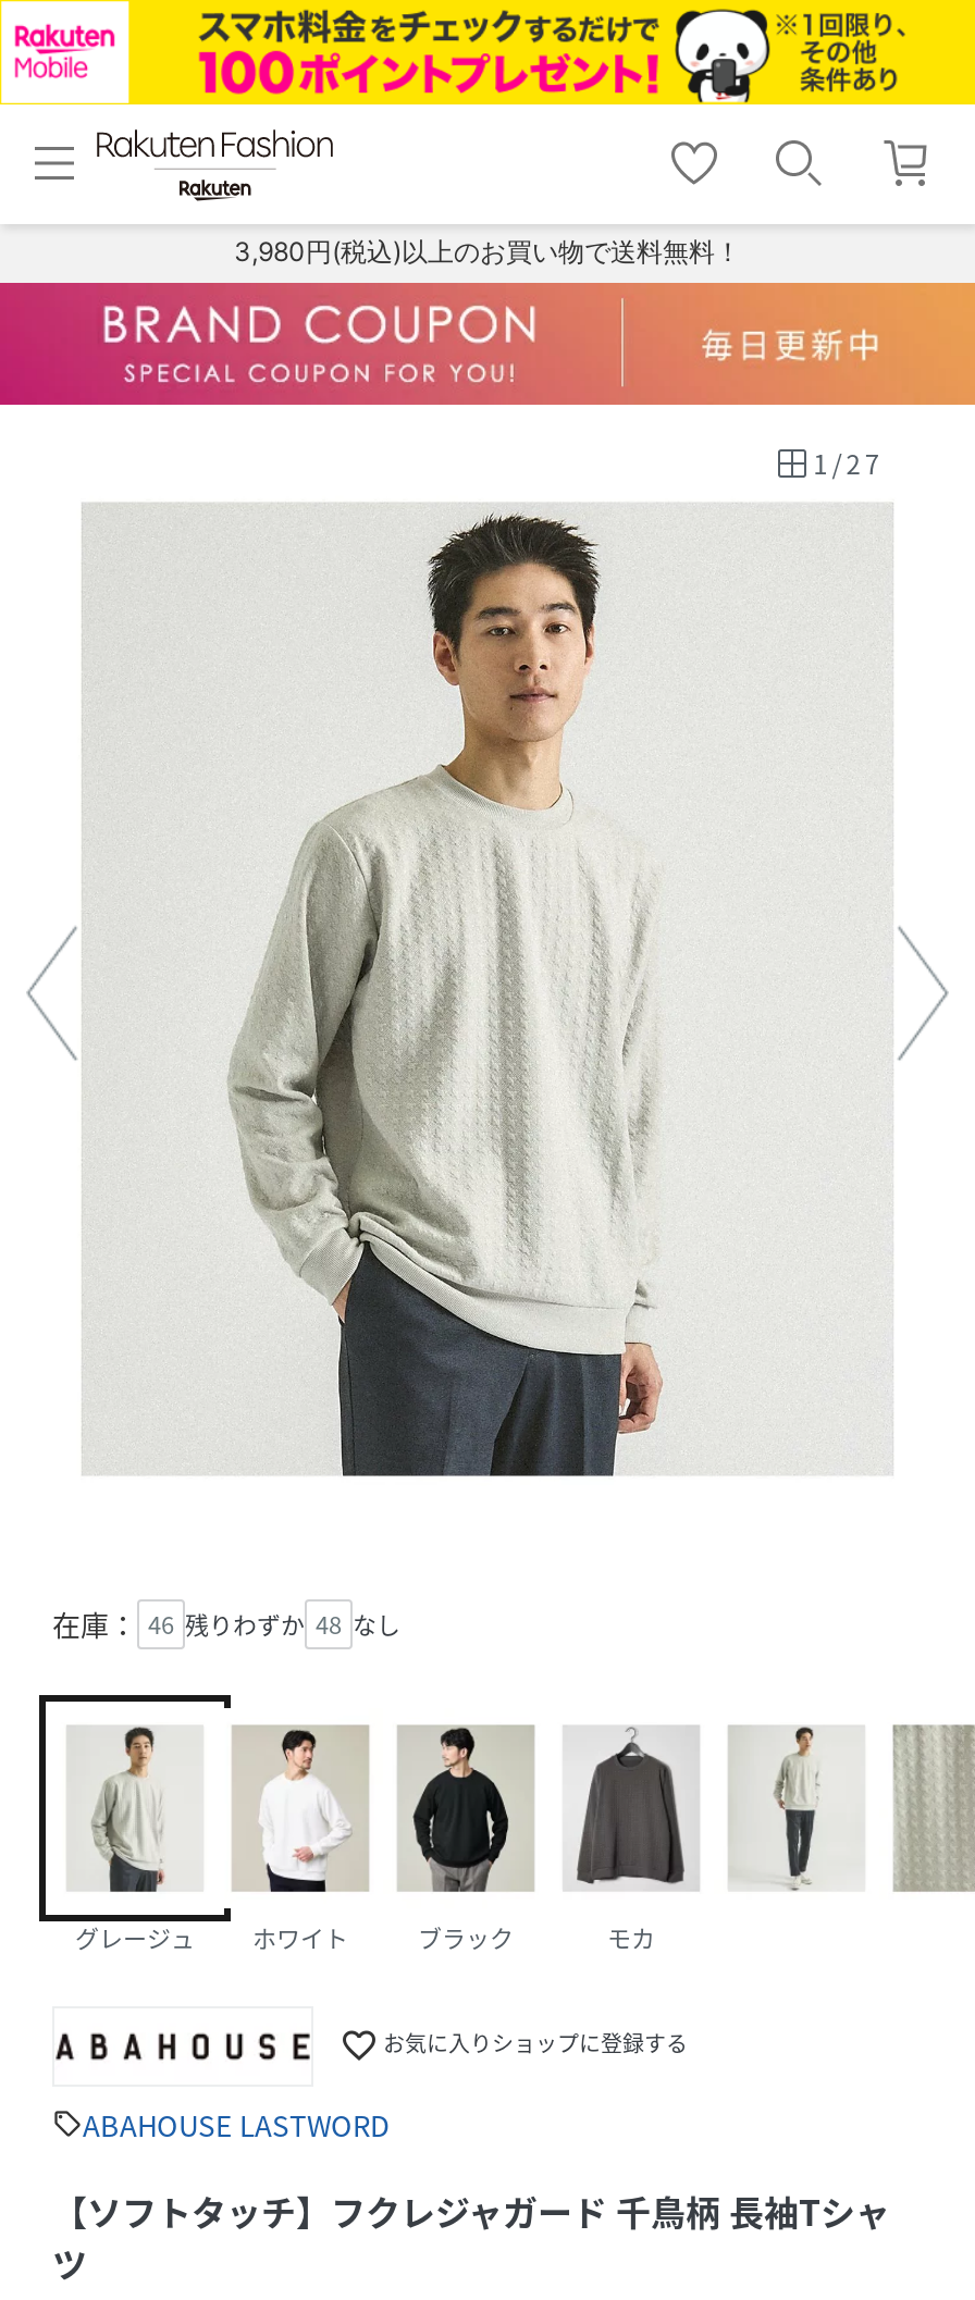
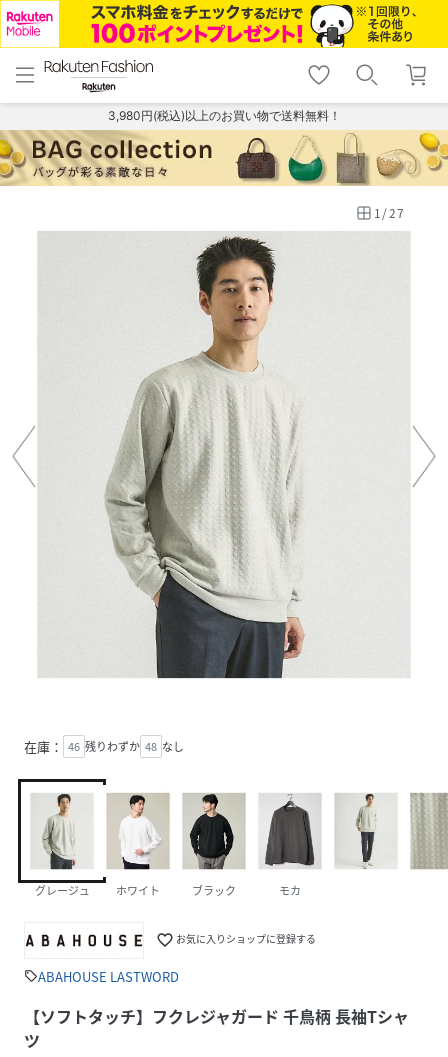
[7,281,968,407] [image] -> [3,130,445,186] [image]

